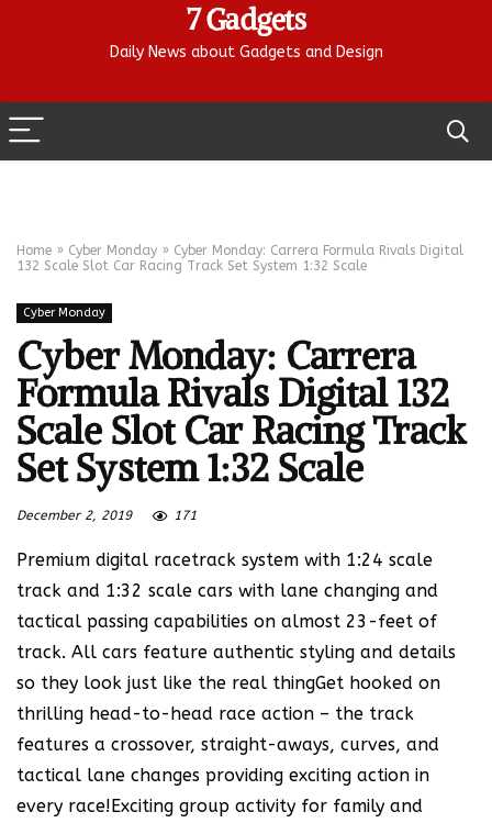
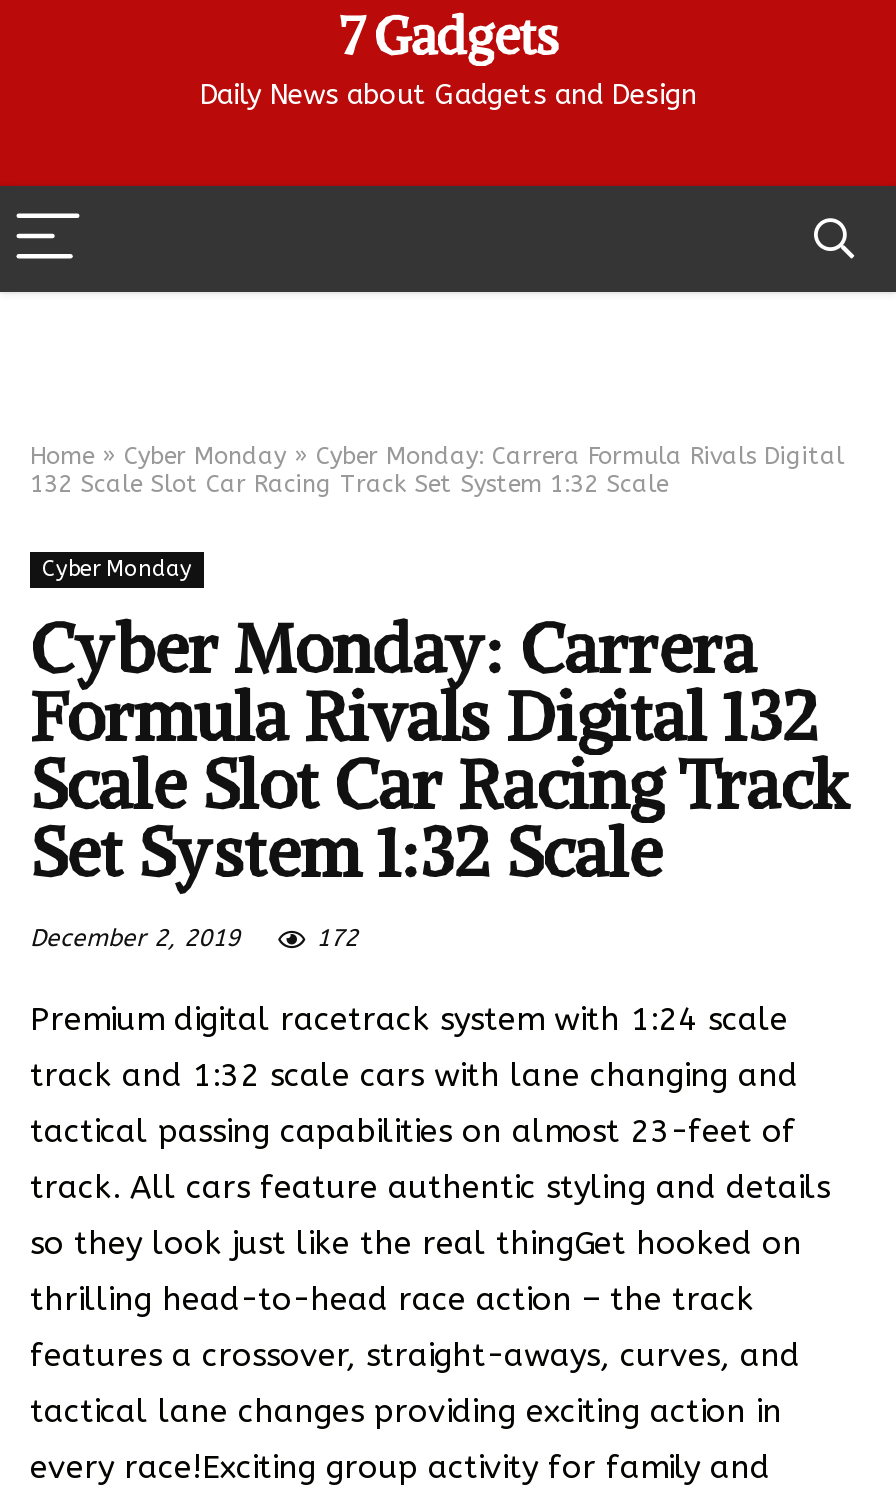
[174,508,197,523] 171 -> [316,924,358,952] 172

